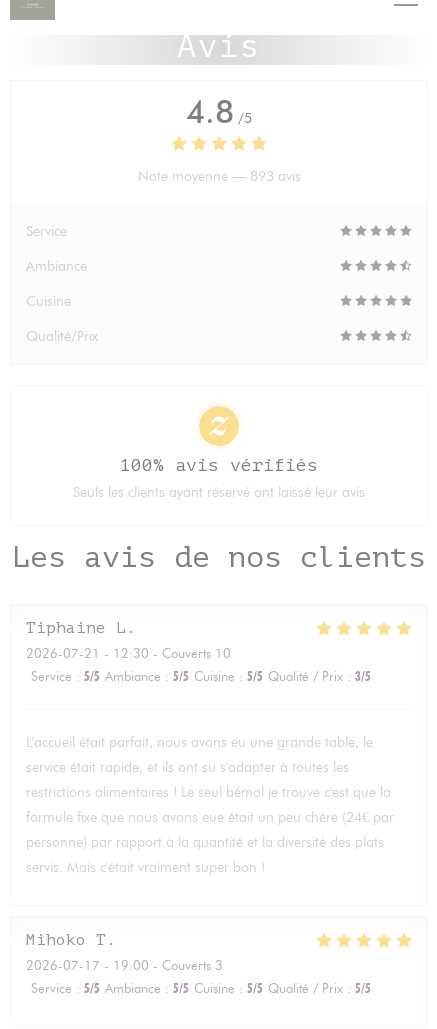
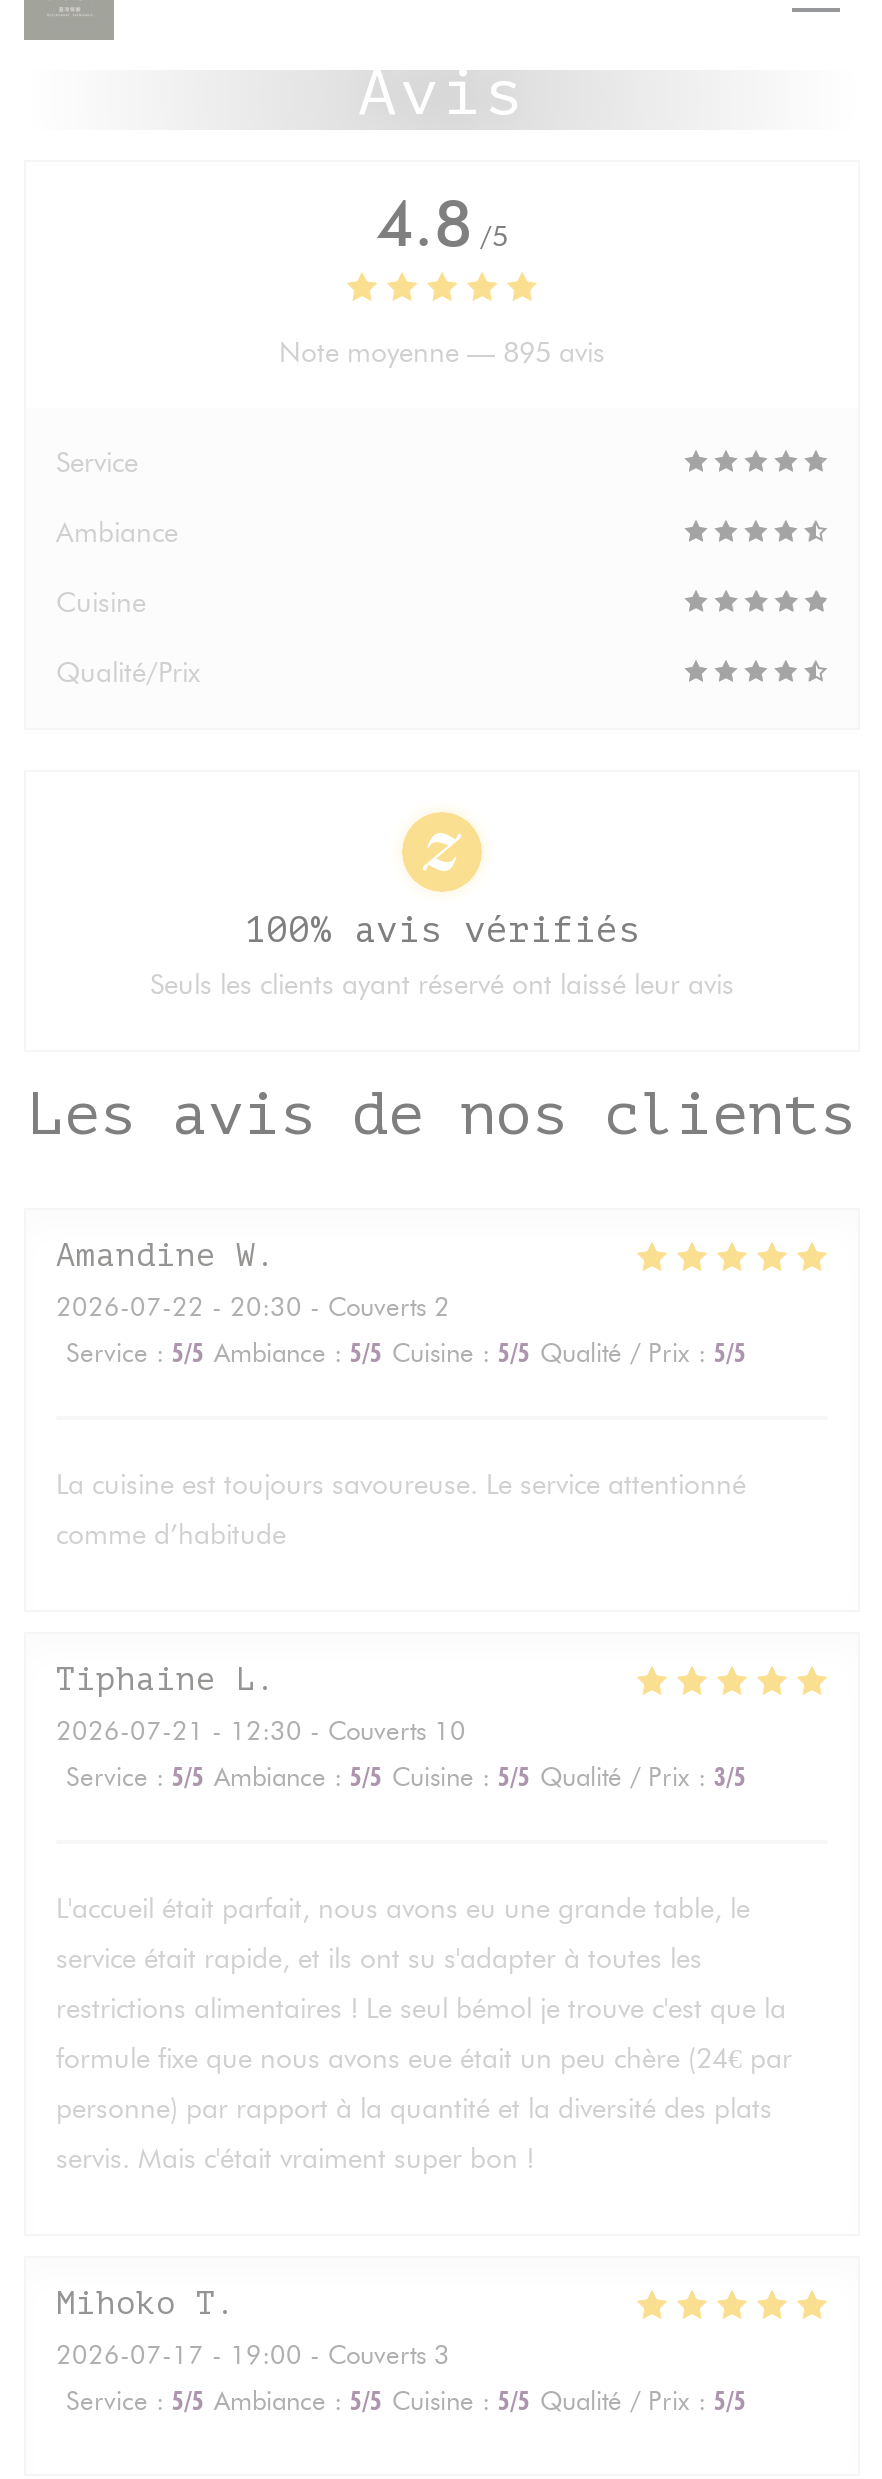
[137,168,300,185] Note moyenne — 893 avis -> [279,336,605,370] Note moyenne — 895 avis
none -> [56,1238,746,1368] Amandine W | 2026-07-22 - 20:30 - Couverts 2 | Service: 5/5 Ambiance: 5/5 Cuisine: 5/5 Qualité / Prix: 5/5
none -> [56,1468,746,1552] La cuisine est toujours savoureuse. Le service attentionné | comme d’habitude

